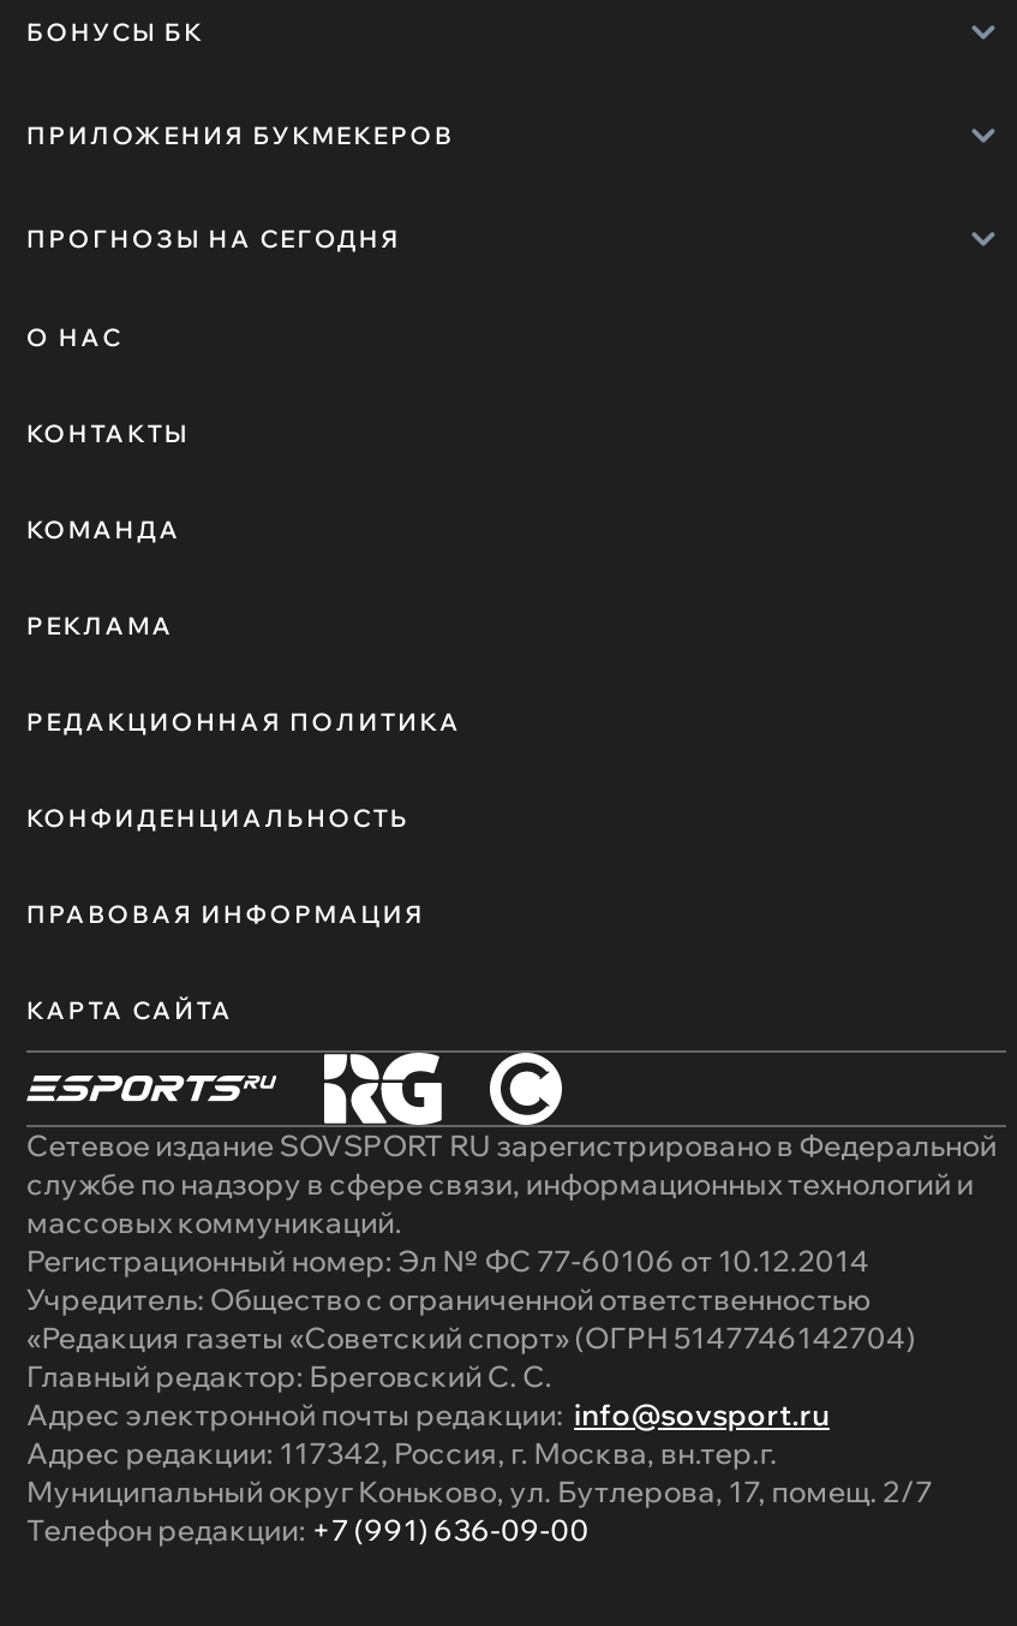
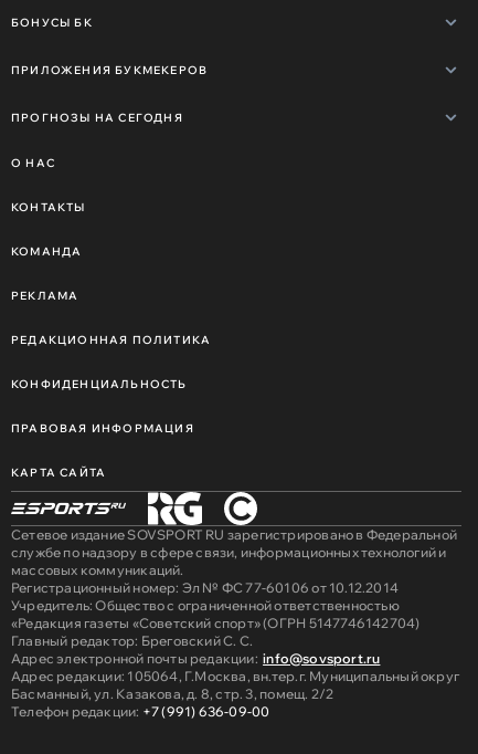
[26,1436,932,1510] Адрес редакции: 117342, Россия, г. Москва, вн.тер.г. | Муниципальный округ Коньково, ул. Бутлерова, 17, помещ. 2/7 -> [11,668,459,702] Адрес редакции: 105064, Г.Москва, вн.тер.г. Муниципальный округ | Басманный, ул. Казакова, д. 8, стр. 3, помещ. 2/2

